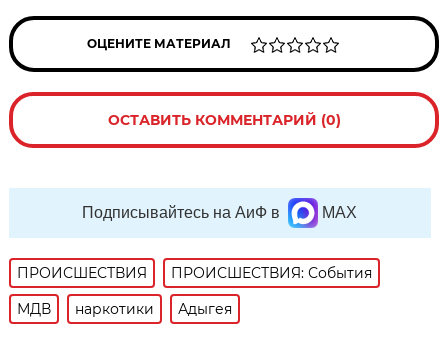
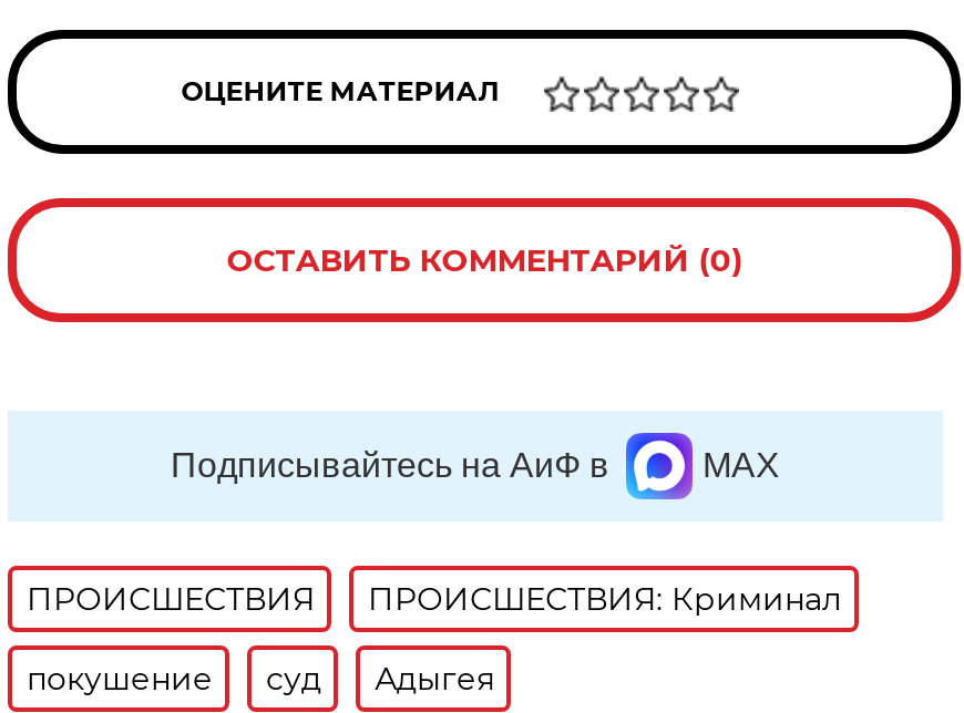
[171,264,372,282] ПРОИСШЕСТВИЯ: События -> [368,579,842,619] ПРОИСШЕСТВИЯ: Криминал
[17,300,154,318] МДВ | наркотики -> [26,659,321,698] покушение | суд

